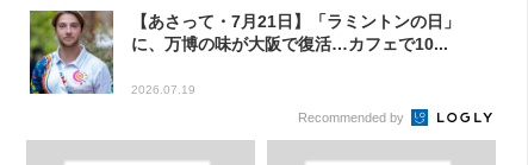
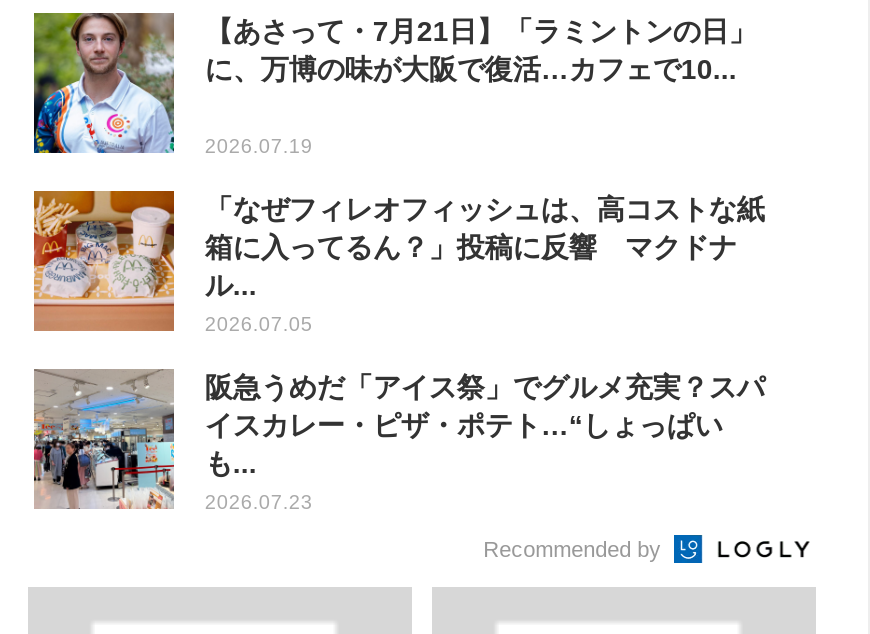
none -> [32,189,765,514] [image] | 「なぜフィレオフィッシュは、高コストな紙 | 箱に入ってるん？」投稿に反響 マクドナ | ル... | 2026.07.05 | 阪急うめだ「アイス祭」でグルメ充実？スパ | イスカレー・ピザ・ポテト…“しょっぱい | も... | 2026.07.23
none -> [34,369,176,511] [image]

